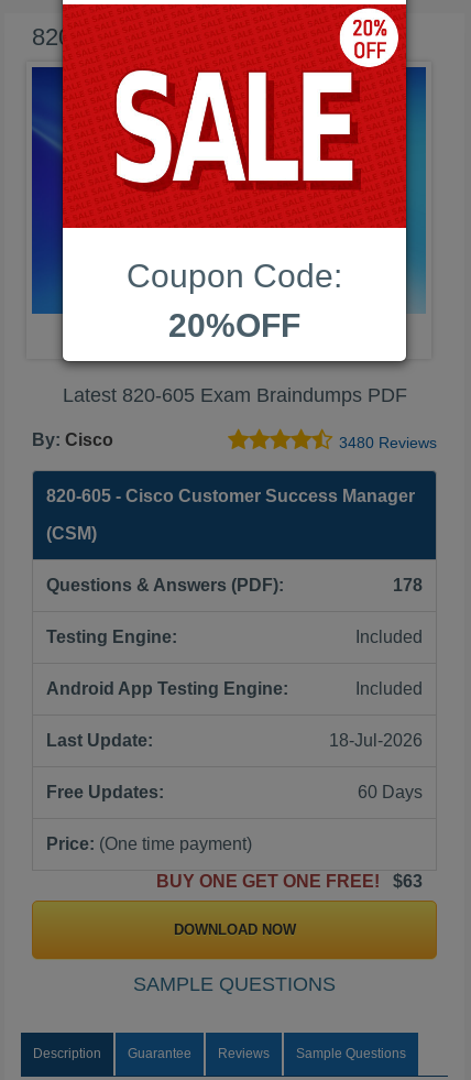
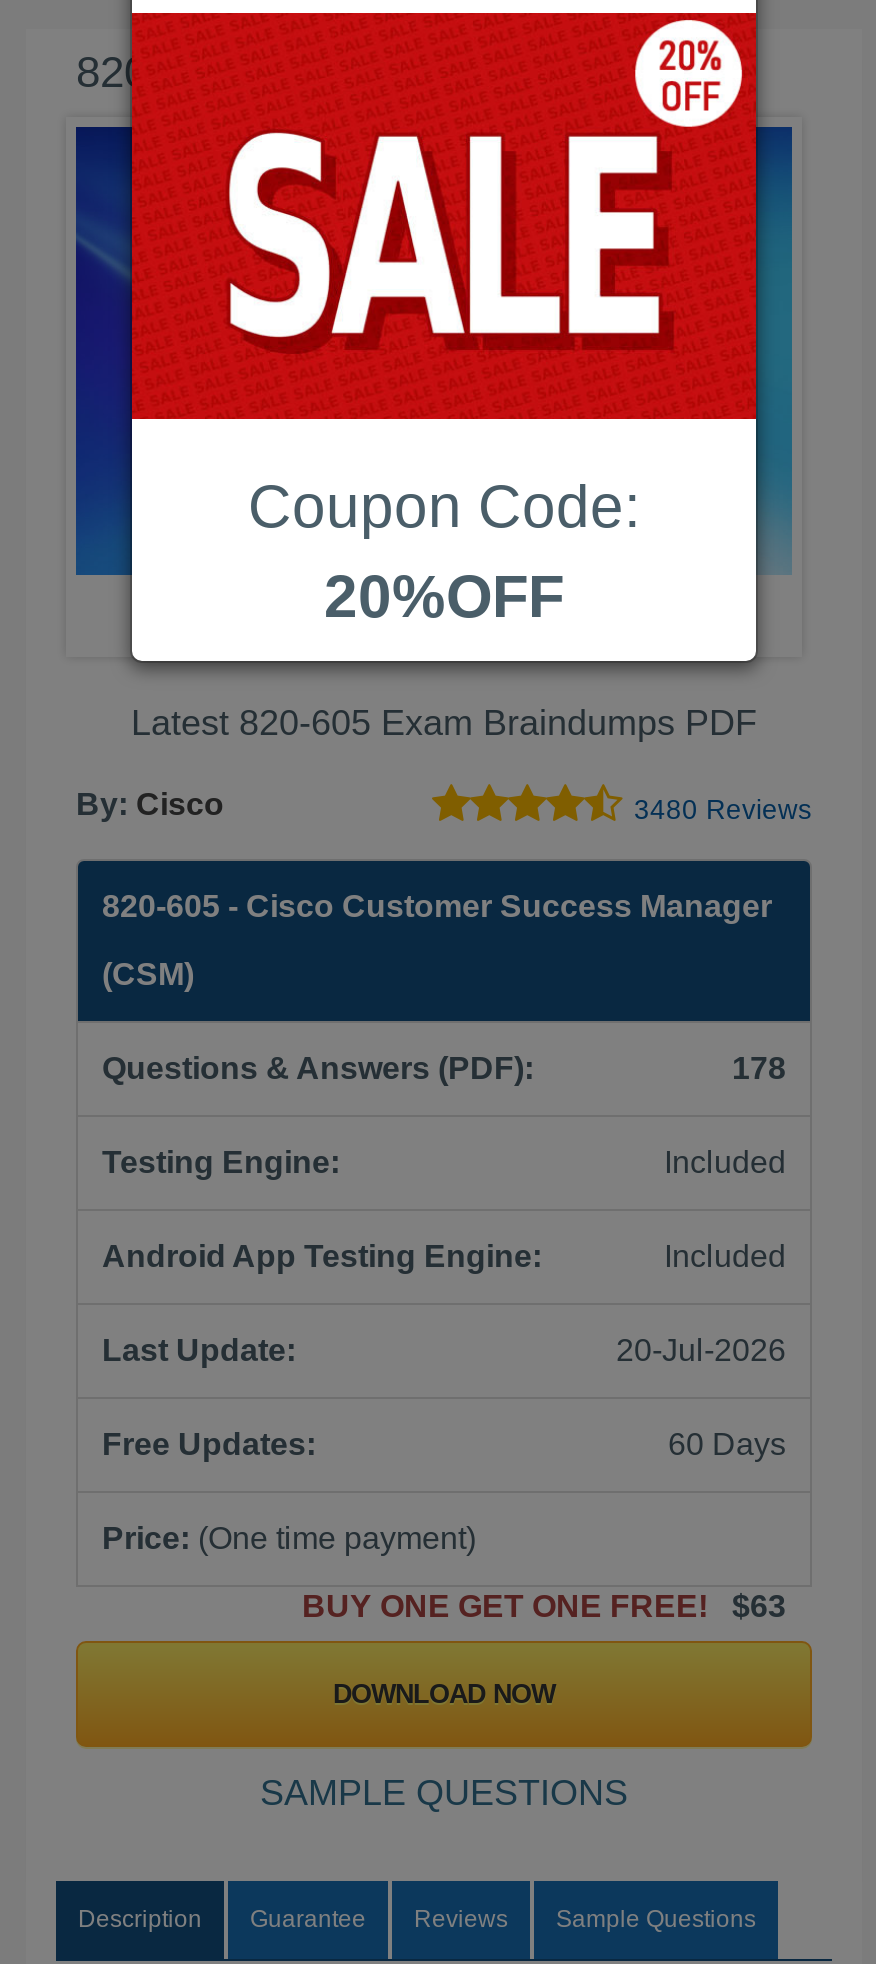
[329,731,423,750] 18-Jul-2026 -> [616,1333,786,1367] 20-Jul-2026

